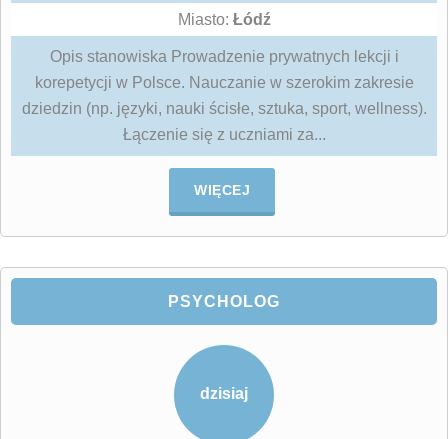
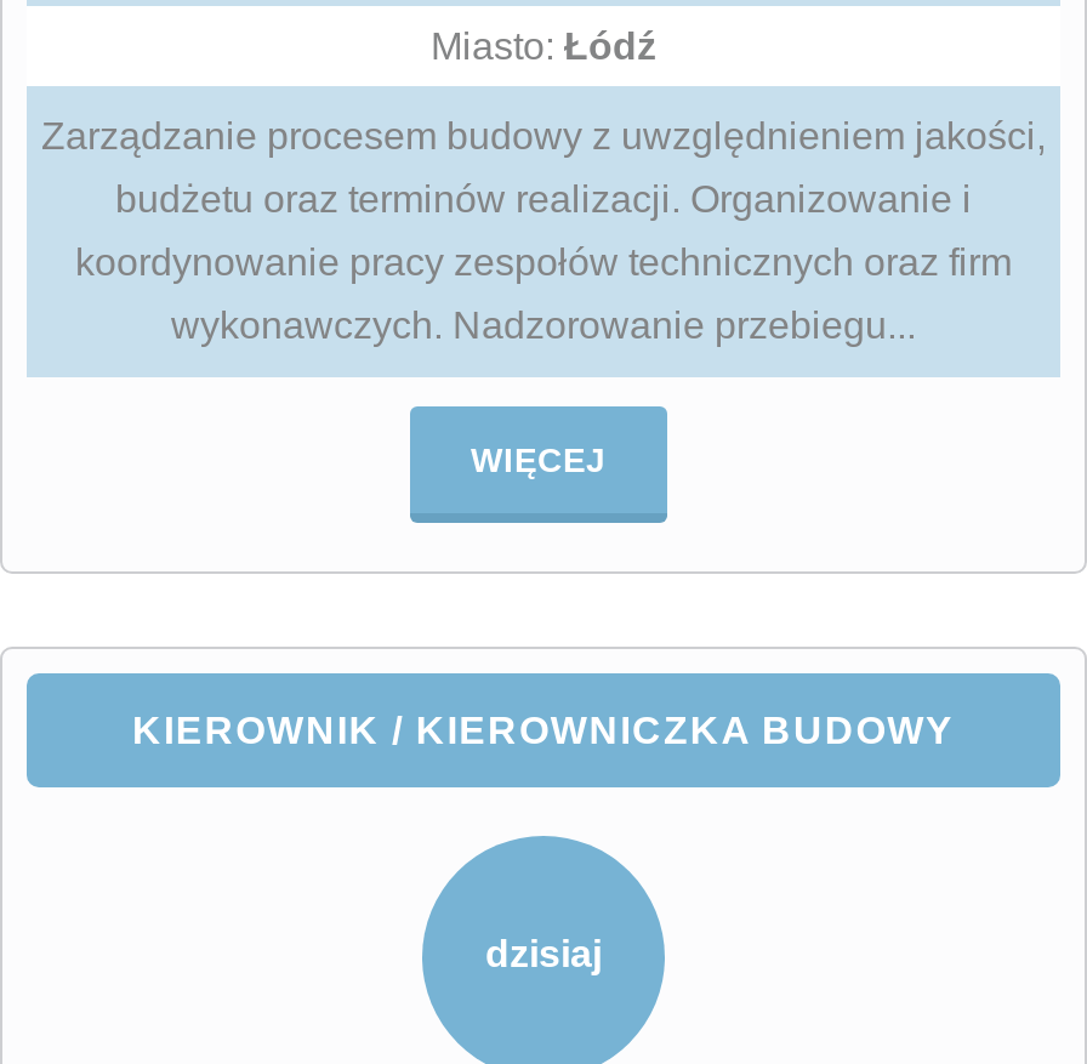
[49,48,398,65] Opis stanowiska Prowadzenie prywatnych lekcji i -> [41,115,1046,157] Zarządzanie procesem budowy z uwzględnieniem jakości,
[34,74,413,91] korepetycji w Polsce. Nauczanie w szerokim zakresie -> [115,178,972,220] budżetu oraz terminów realizacji. Organizowanie i
[21,100,426,117] dziedzin (np. języki, nauki ścisłe, sztuka, sport, wellness). -> [75,241,1012,283] koordynowanie pracy zespołów technicznych oraz firm
[122,126,325,143] Łączenie się z uczniami za... -> [171,305,916,346] wykonawczych. Nadzorowanie przebiegu...
[168,293,279,310] PSYCHOLOG -> [132,710,955,751] KIEROWNIK / KIEROWNICZKA BUDOWY

